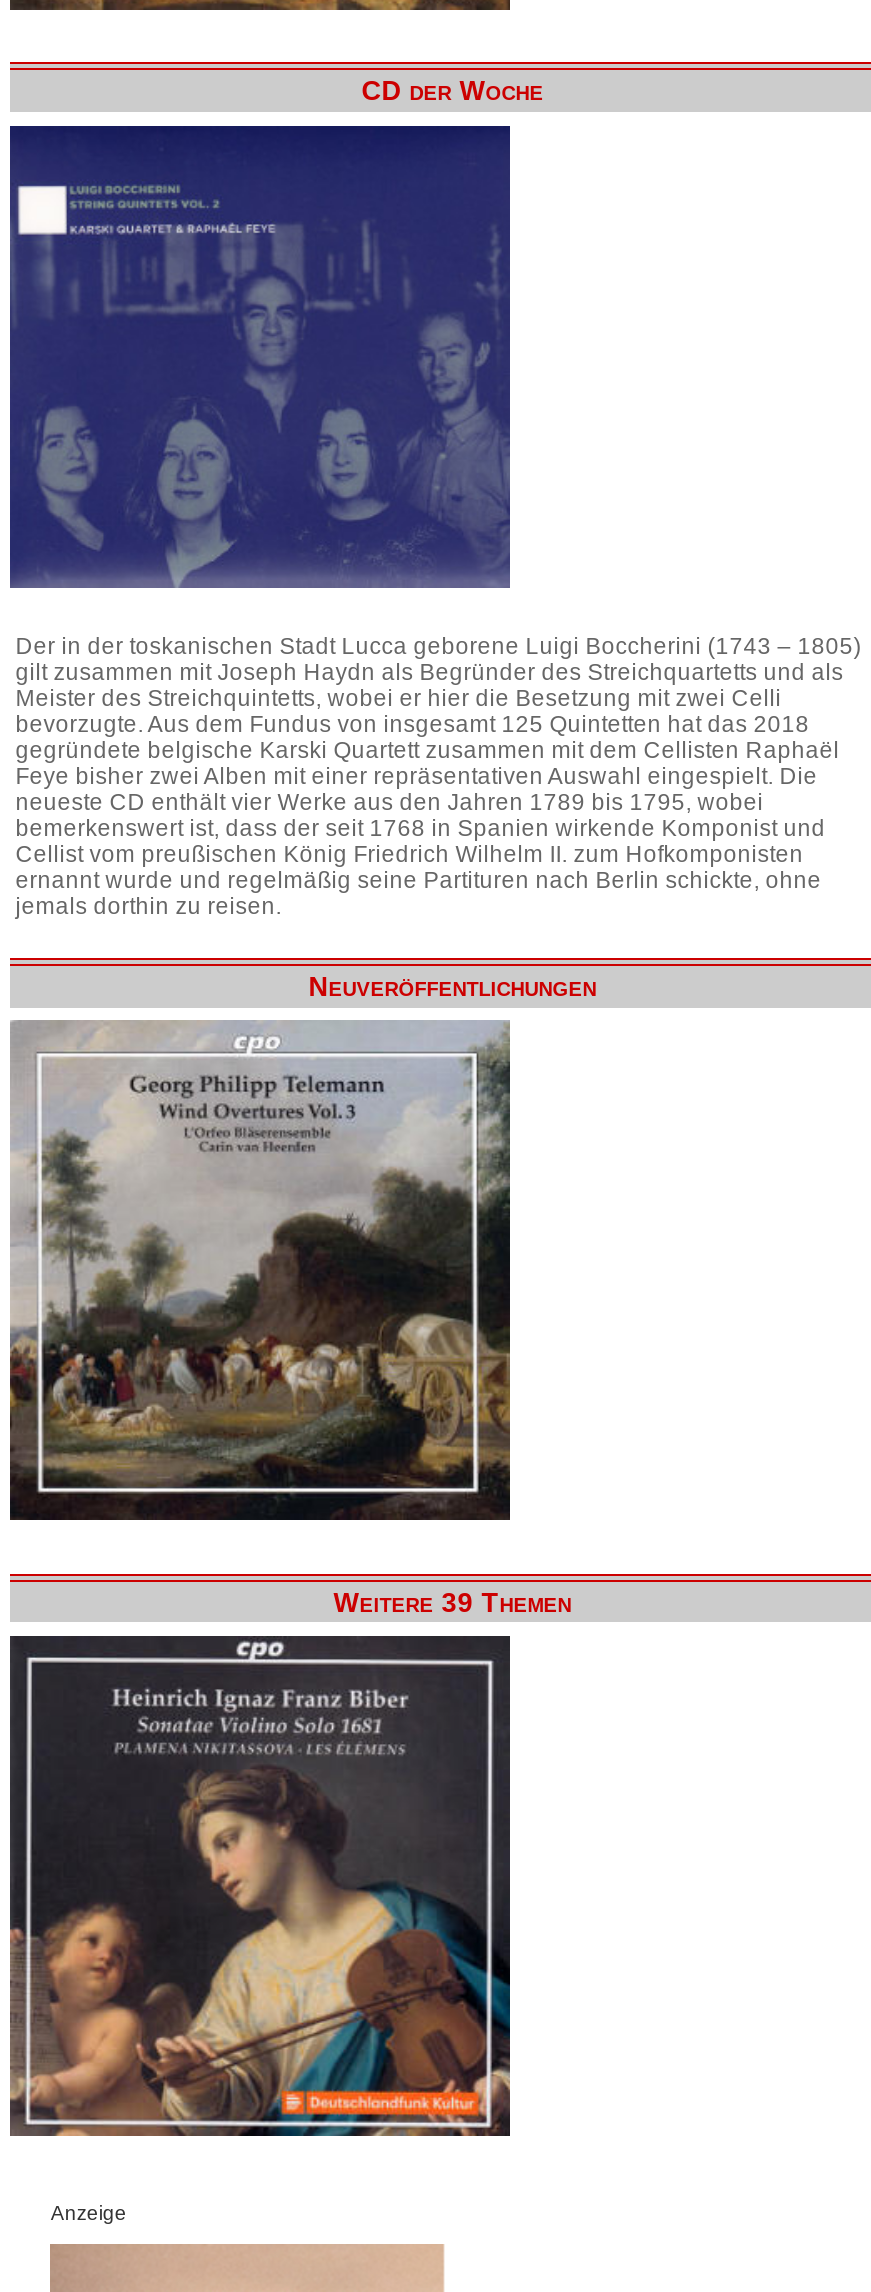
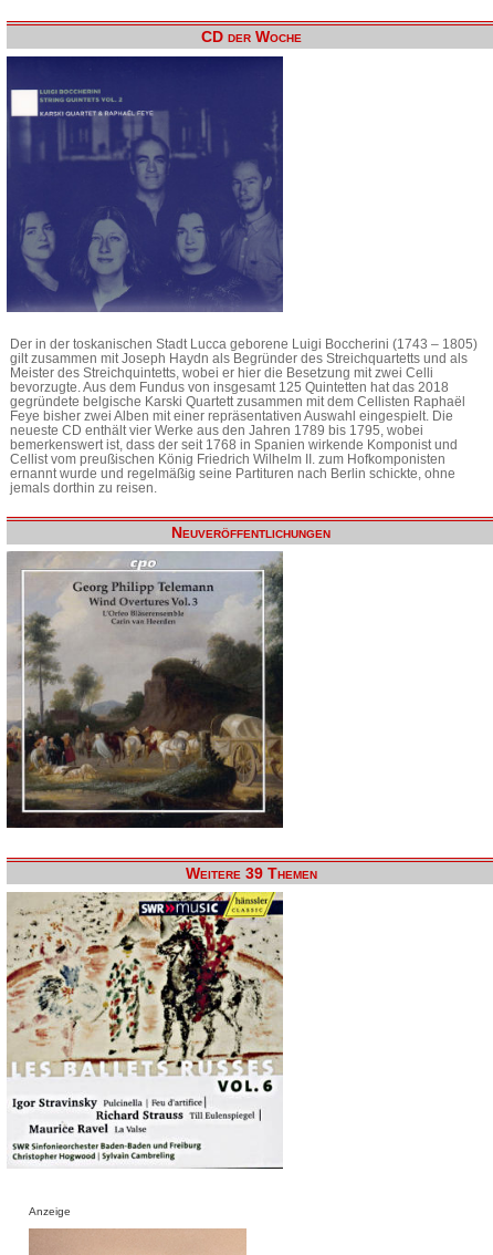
[8,1634,512,2138] [image] -> [6,891,284,1169] [image]

